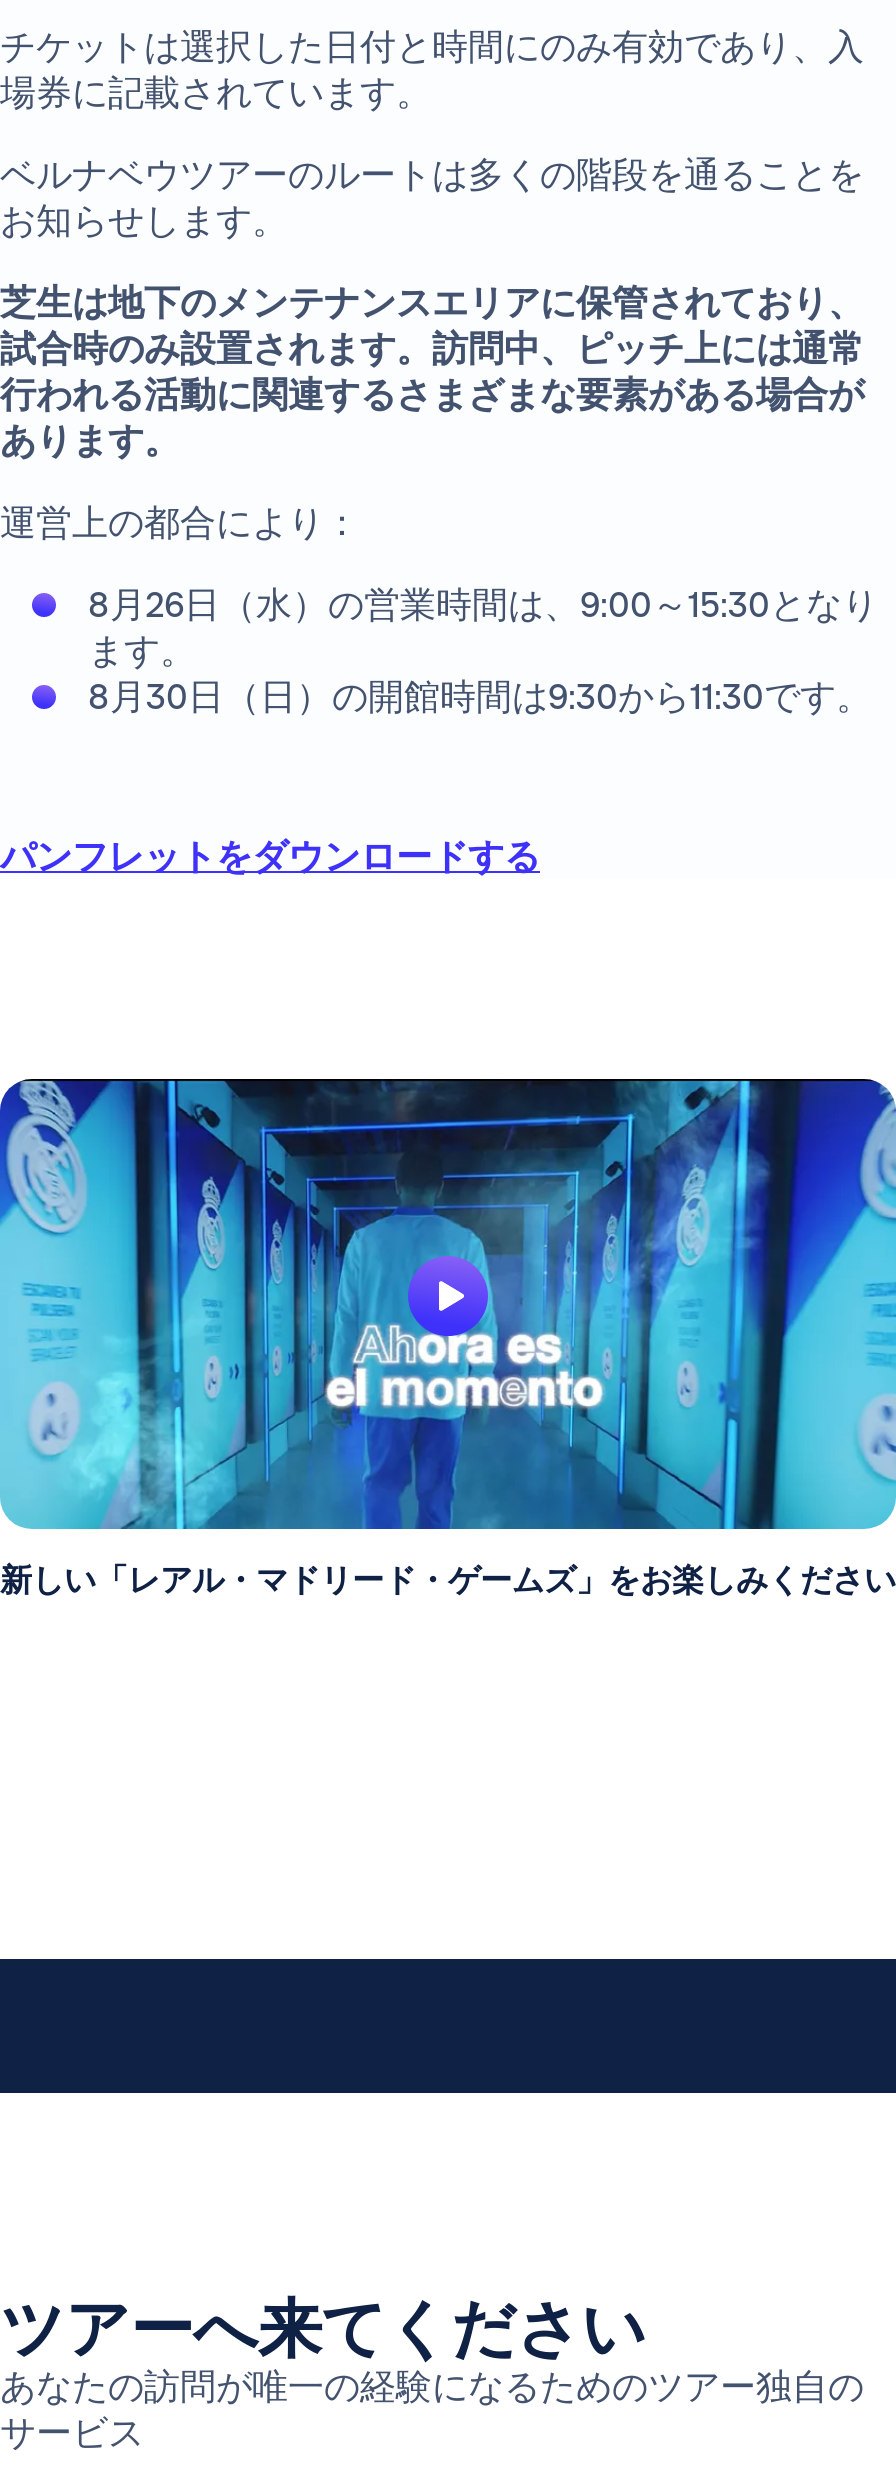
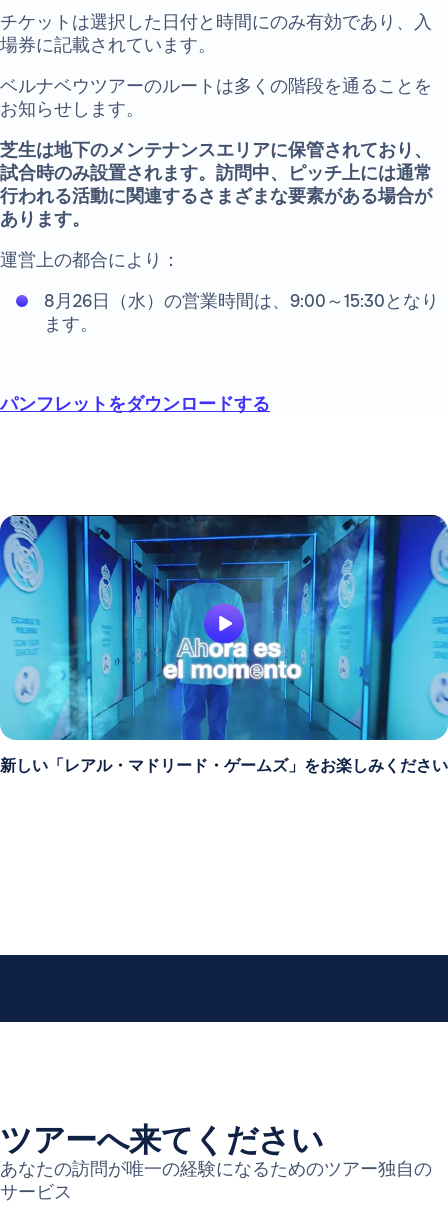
[88,675,872,717] 8月30日（日）の開館時間は9:30から11:30です。 -> none

